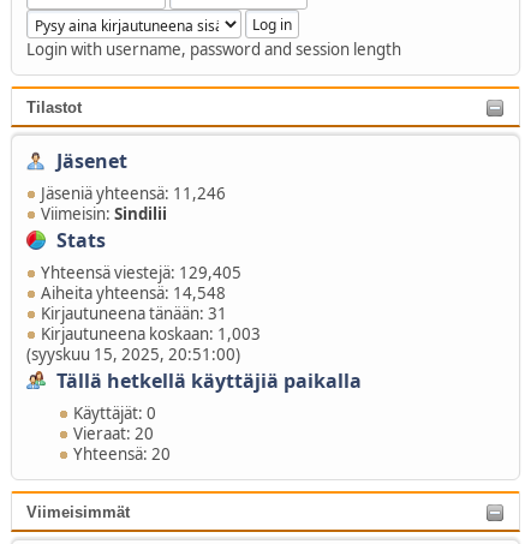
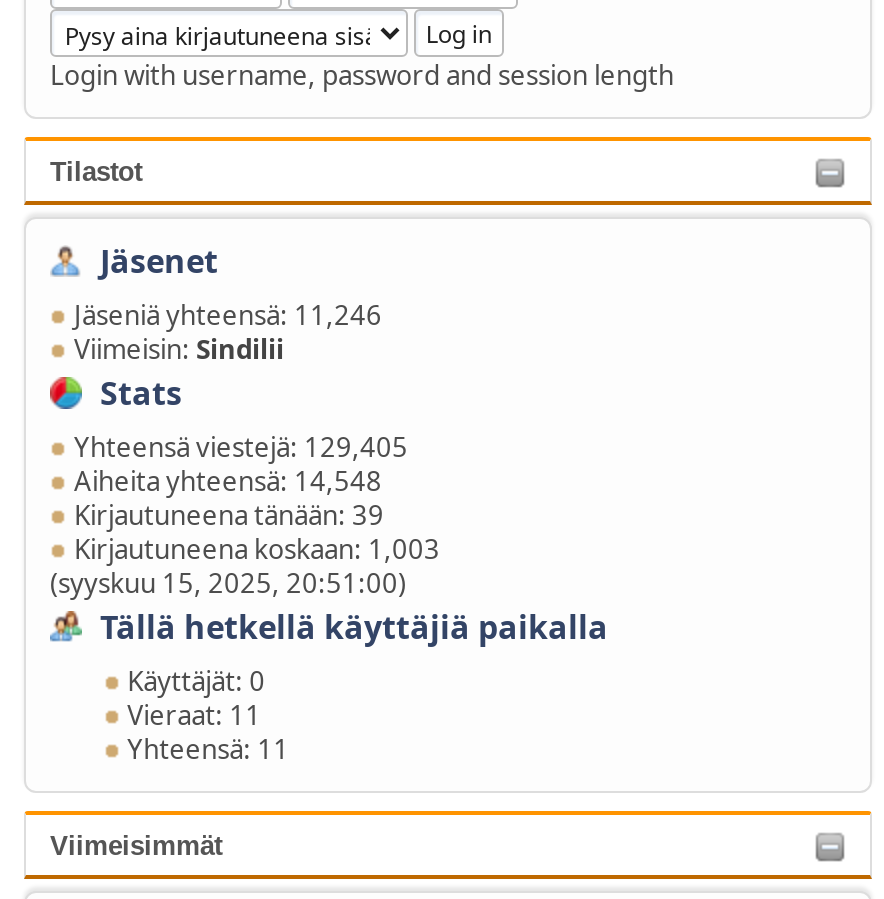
[41,303,227,325] Kirjautuneena tänään: 31 -> [74,498,384,534] Kirjautuneena tänään: 39
[73,423,153,445] Vieraat: 20 -> [127,698,261,734] Vieraat: 11
[73,444,170,465] Yhteensä: 20 -> [127,732,289,768] Yhteensä: 11

